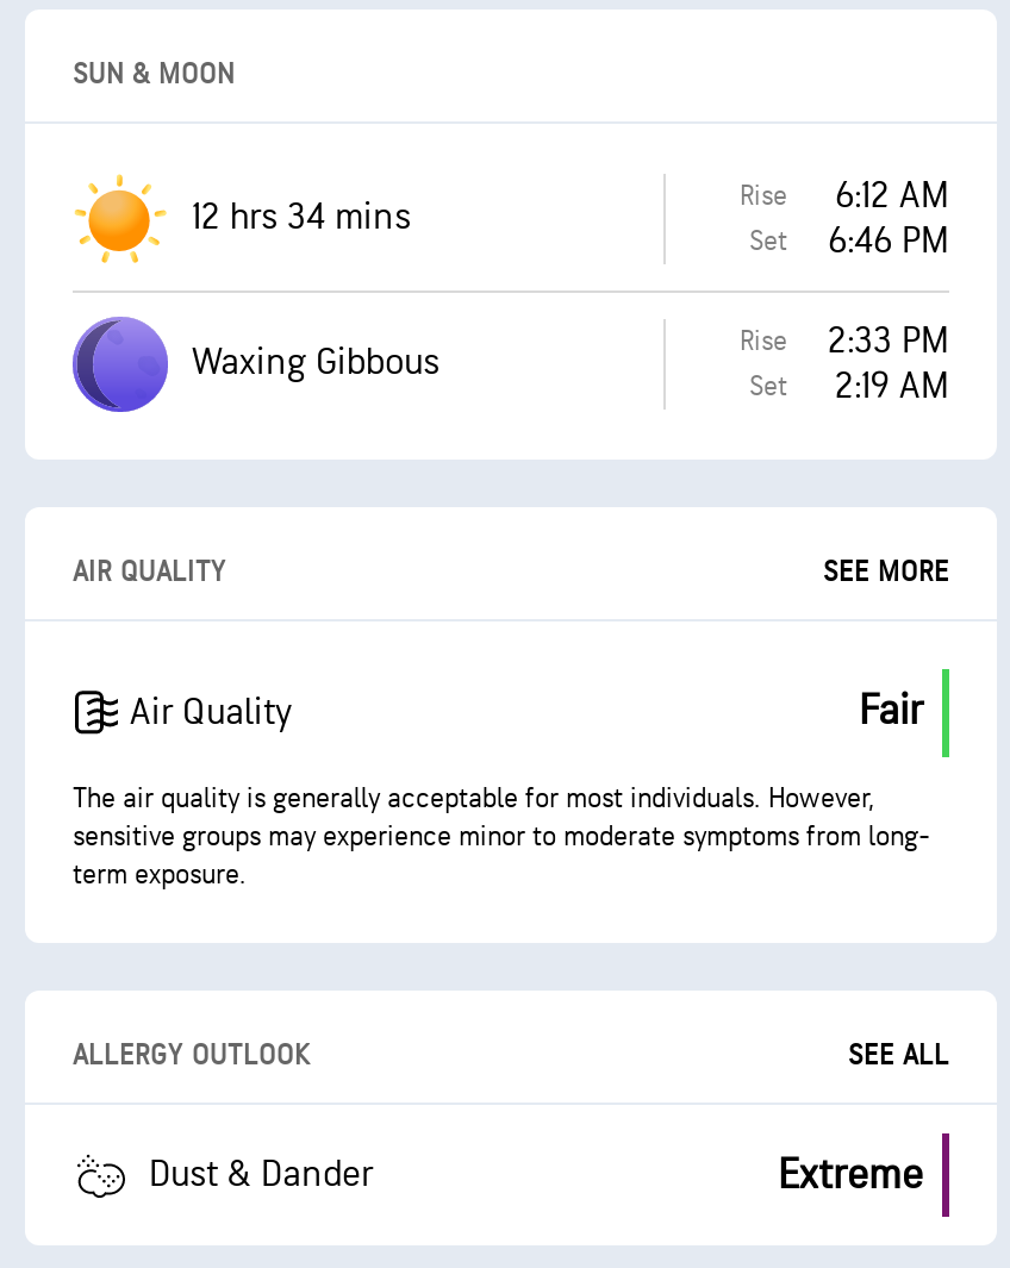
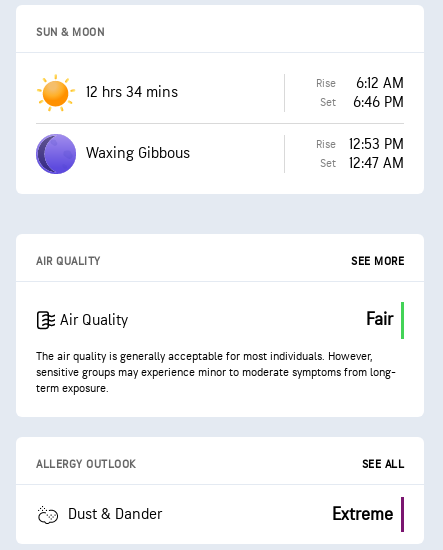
[740,318,949,363] Rise 2:33 PM -> [316,134,404,153] Rise 12:53 PM
[749,363,949,408] Set 2:19 AM -> [320,153,404,172] Set 12:47 AM

